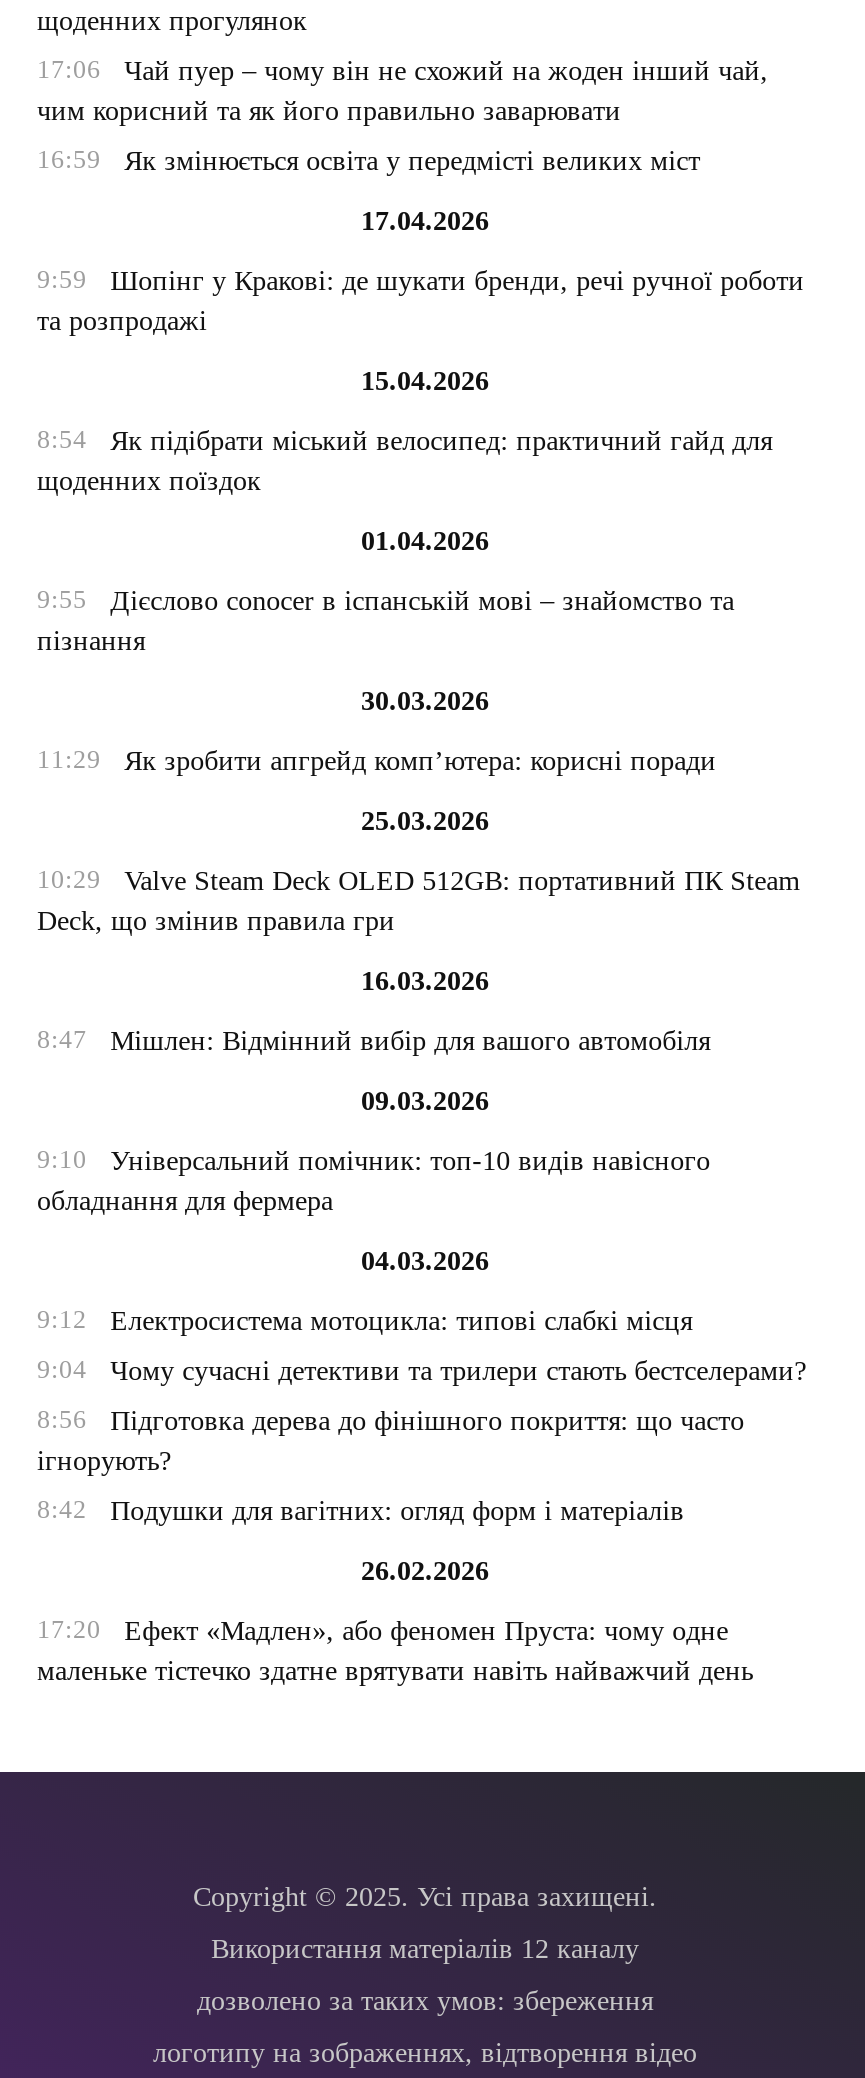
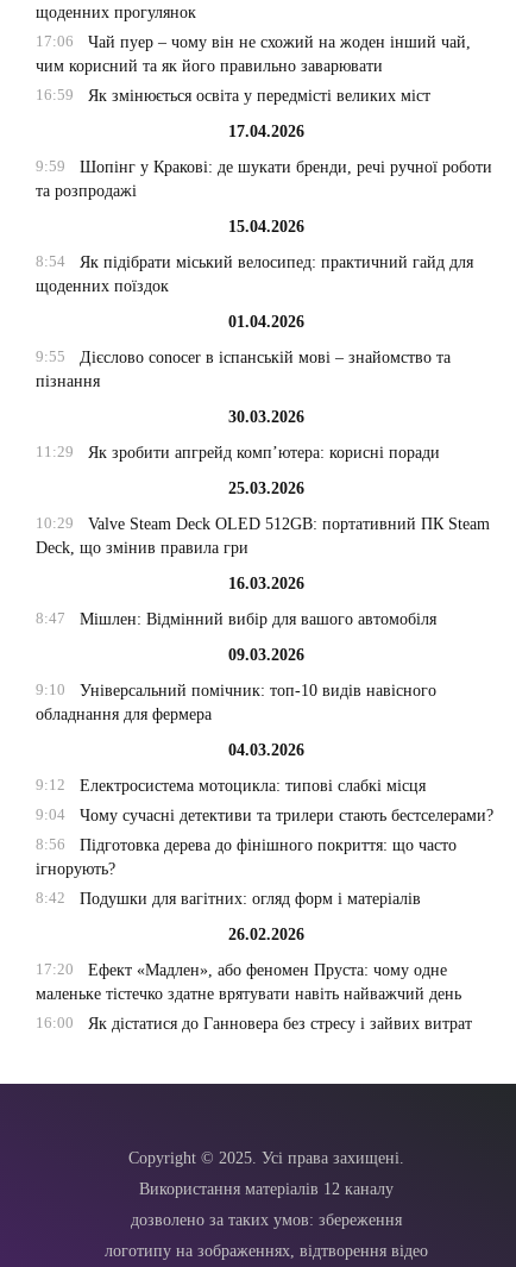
none -> [36,1013,472,1032] 16:00 | Як дістатися до Ганновера без стресу і зайвих витрат

